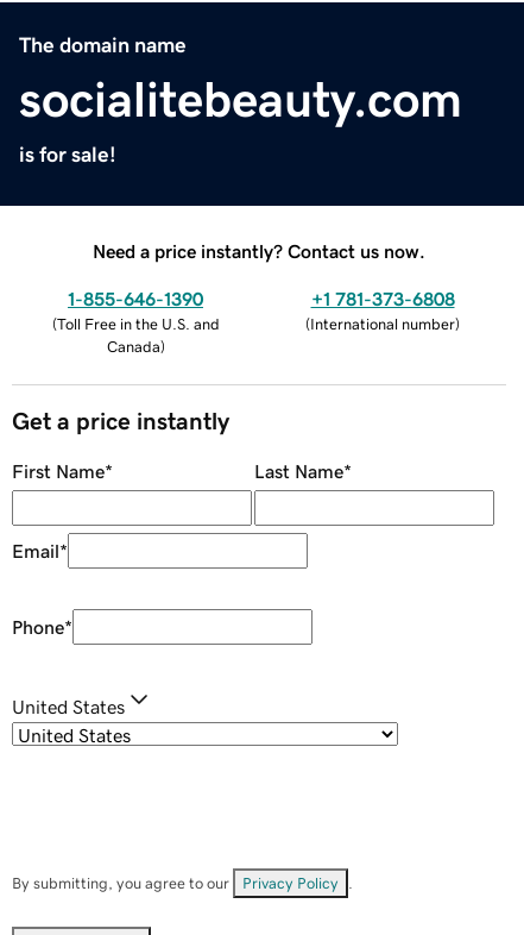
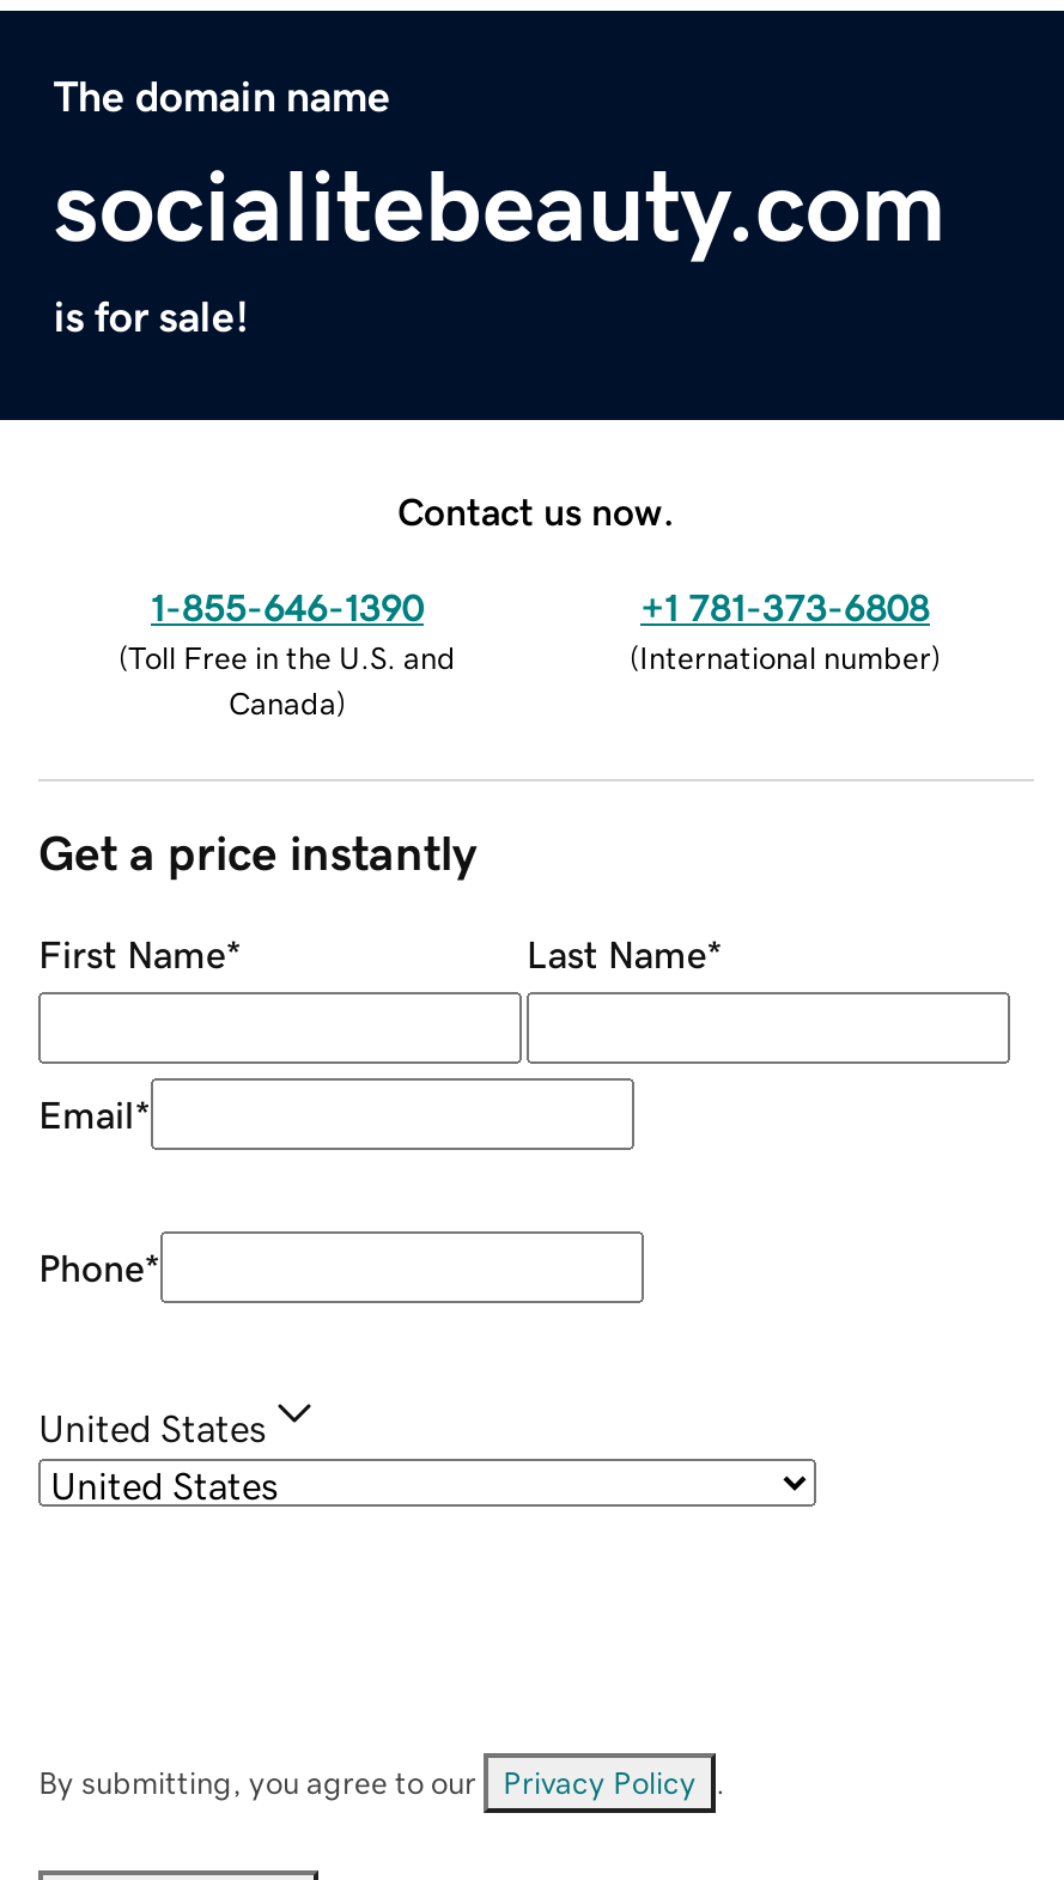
[93,241,425,260] Need a price instantly? Contact us now. -> [397,491,675,529] Contact us now.

